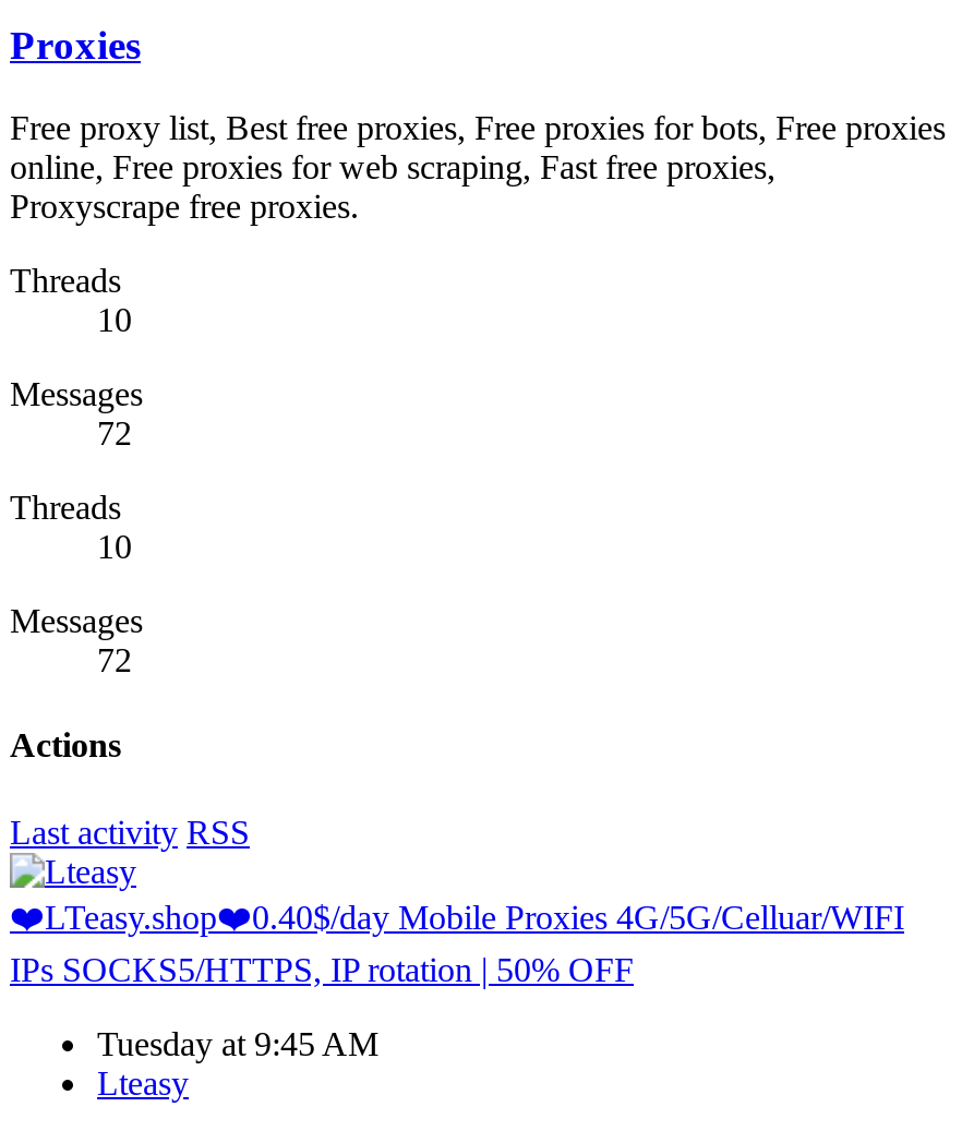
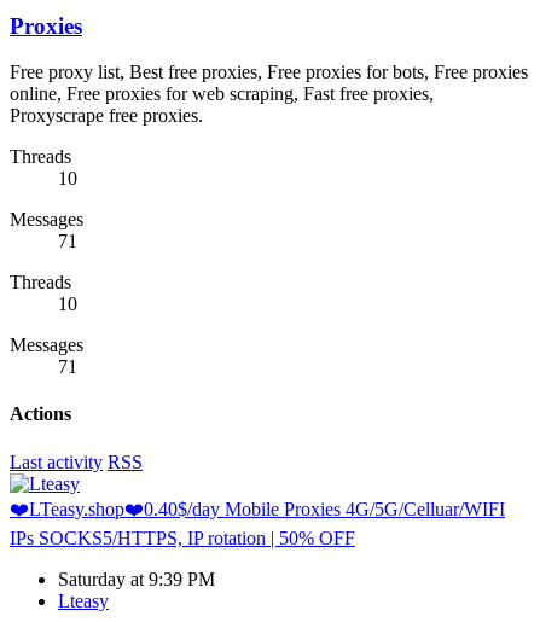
[97,415,132,452] 72 -> [58,231,77,251] 71
[97,642,132,679] 72 -> [58,357,77,377] 71
[97,1025,378,1062] Tuesday at 9:45 AM -> [58,569,215,589] Saturday at 9:39 PM

